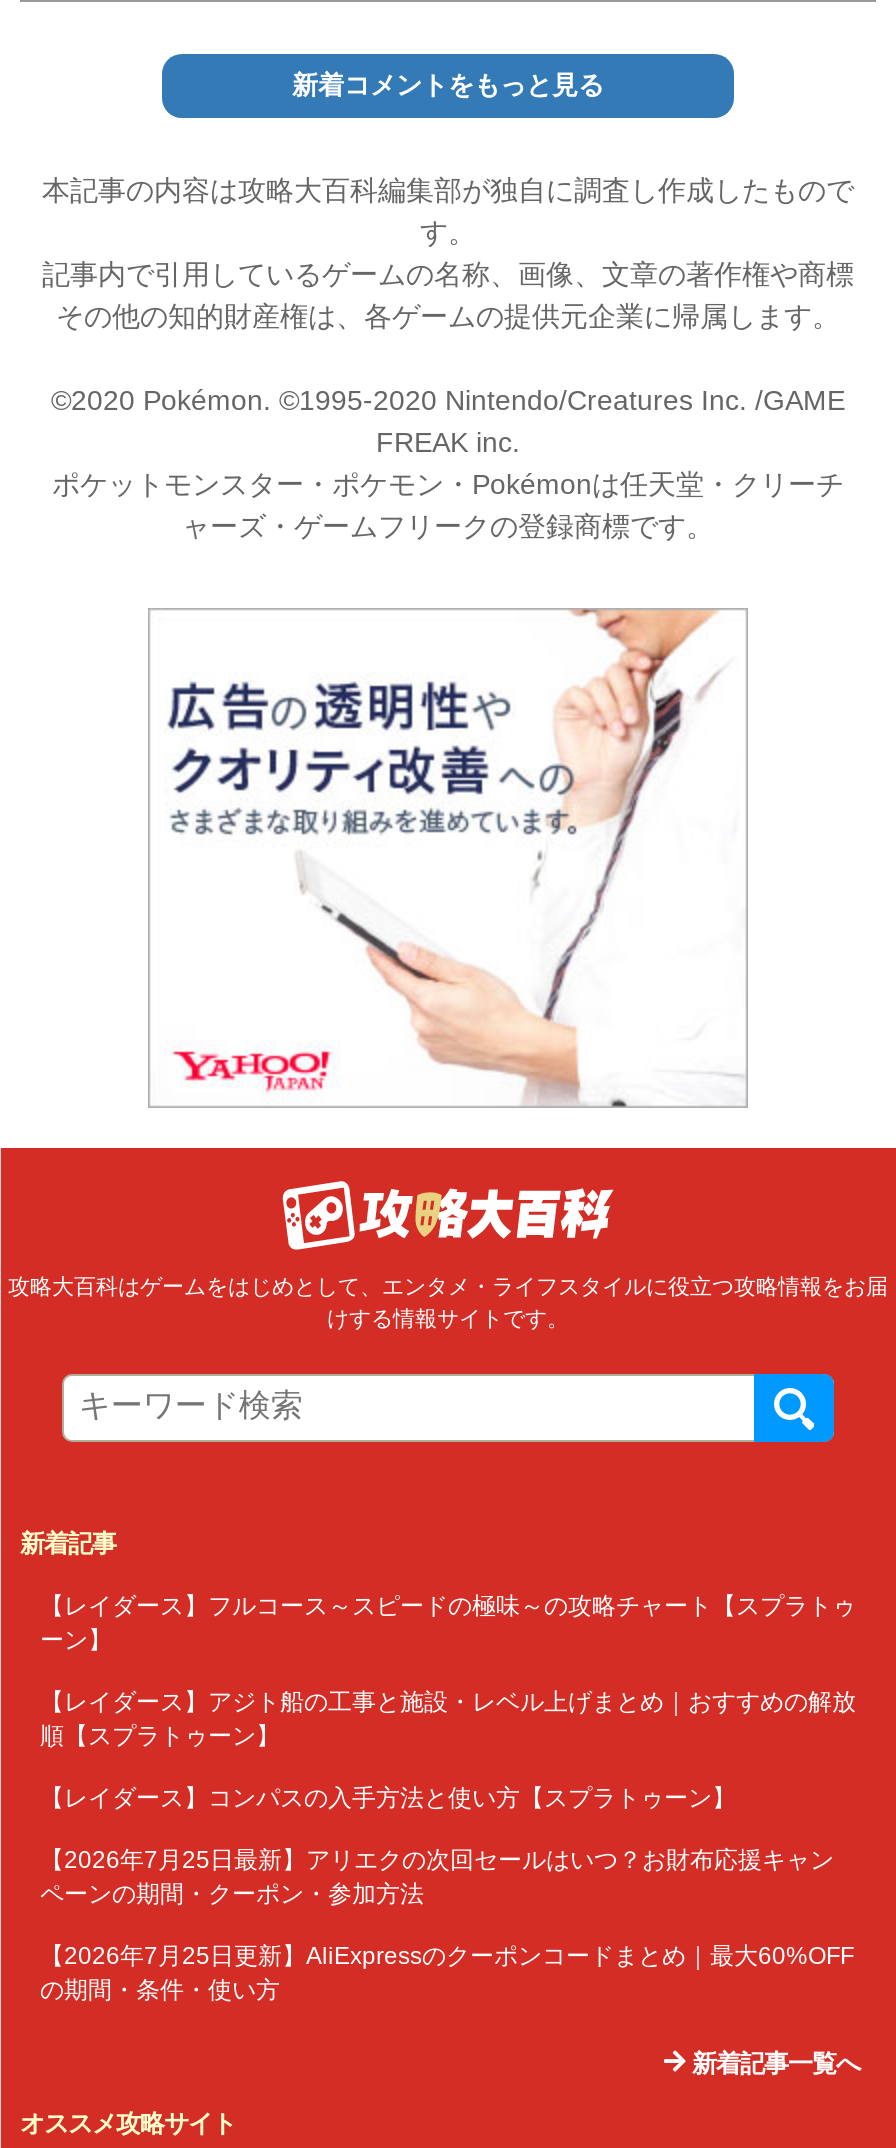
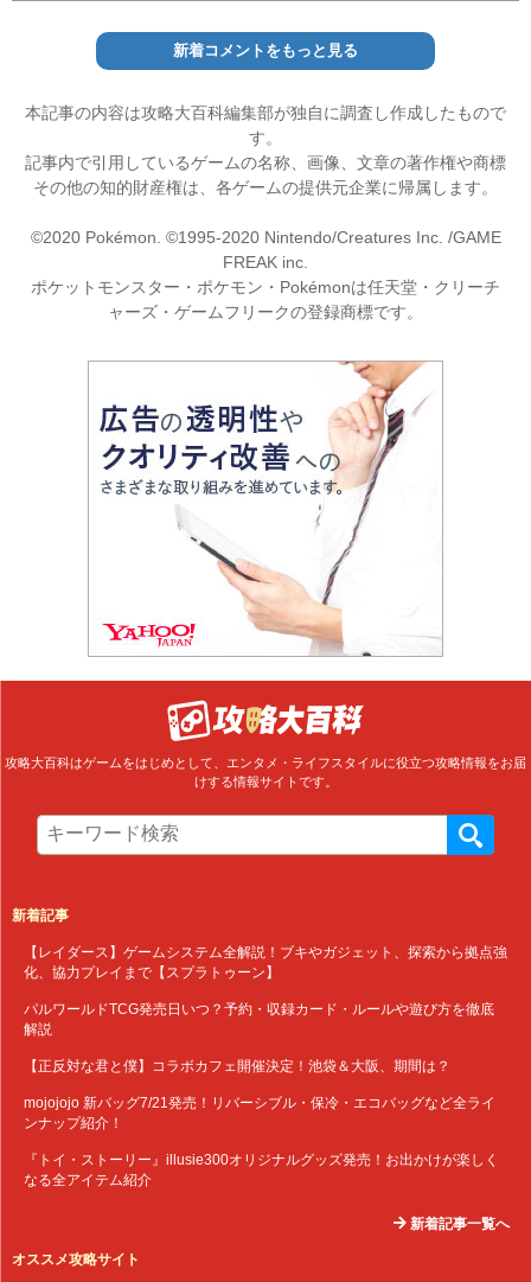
[40,1591,856,1651] 【レイダース】フルコース～スピードの極味～の攻略チャート【スプラトゥ | ーン】 -> [24,943,507,979] 【レイダース】ゲームシステム全解説！ブキやガジェット、探索から拠点強 | 化、協力プレイまで【スプラトゥーン】
[40,1687,856,1747] 【レイダース】アジト船の工事と施設・レベル上げまとめ｜おすすめの解放 | 順【スプラトゥーン】 -> [24,1000,494,1036] パルワールドTCG発売日いつ？予約・収録カード・ルールや遊び方を徹底 | 解説
[40,1783,736,1809] 【レイダース】コンパスの入手方法と使い方【スプラトゥーン】 -> [24,1057,450,1073] 【正反対な君と僕】コラボカフェ開催決定！池袋＆大阪、期間は？
[40,1845,834,1905] 【2026年7月25日最新】アリエクの次回セールはいつ？お財布応援キャン | ペーンの期間・クーポン・参加方法 -> [24,1094,495,1130] mojojojo 新バッグ7/21発売！リバーシブル・保冷・エコバッグなど全ライ | ンナップ紹介！
[40,1941,854,2001] 【2026年7月25日更新】AliExpressのクーポンコードまとめ｜最大60%OFF | の期間・条件・使い方 -> [24,1151,499,1187] 『トイ・ストーリー』illusie300オリジナルグッズ発売！お出かけが楽しく | なる全アイテム紹介

